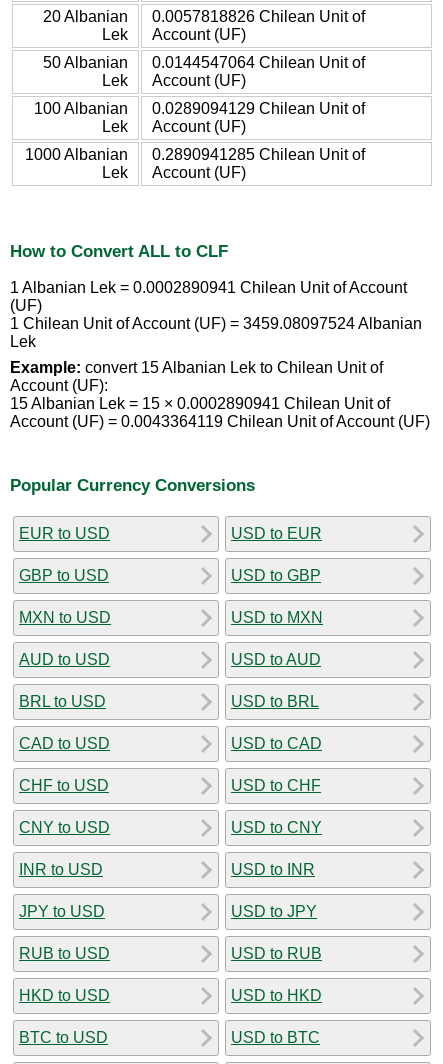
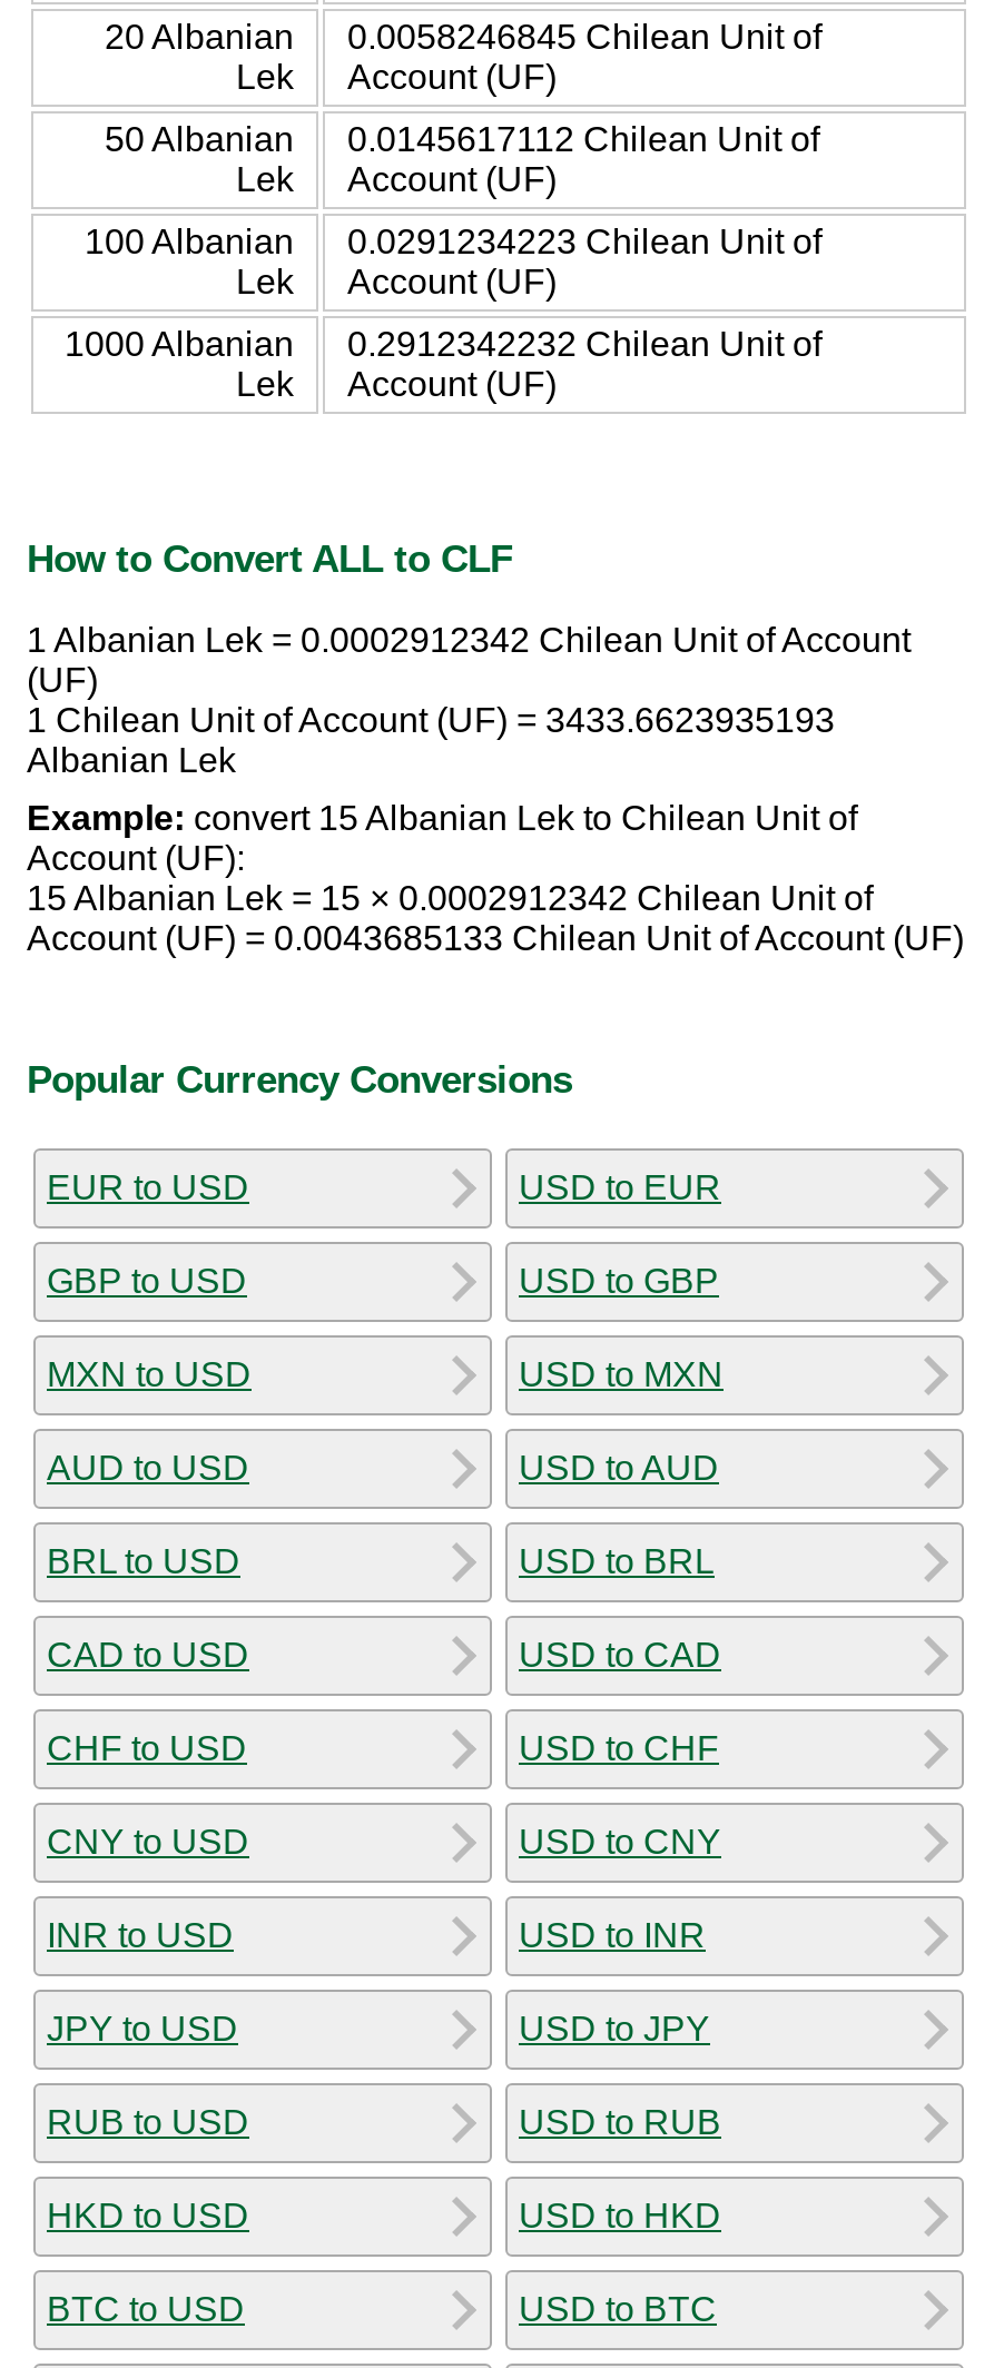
[152,8,365,25] 0.0057818826 Chilean Unit of -> [347,17,821,55] 0.0058246845 Chilean Unit of
[152,54,365,71] 0.0144547064 Chilean Unit of -> [347,120,819,157] 0.0145617112 Chilean Unit of
[152,100,365,117] 0.0289094129 Chilean Unit of -> [347,222,821,260] 0.0291234223 Chilean Unit of
[152,146,365,163] 0.2890941285 Chilean Unit of -> [347,324,821,362] 0.2912342232 Chilean Unit of
[10,279,407,296] 1 Albanian Lek = 0.0002890941 Chilean Unit of Account -> [27,622,911,659] 1 Albanian Lek = 0.0002912342 Chilean Unit of Account
[10,315,422,350] 1 Chilean Unit of Account (UF) = 3459.08097524 Albanian | Lek -> [27,702,835,780] 1 Chilean Unit of Account (UF) = 3433.6623935193 | Albanian Lek
[10,395,390,412] 15 Albanian Lek = 15 × 0.0002890941 Chilean Unit of -> [27,880,873,918] 15 Albanian Lek = 15 × 0.0002912342 Chilean Unit of
[10,413,430,430] Account (UF) = 0.0043364119 Chilean Unit of Account (UF) -> [27,920,964,958] Account (UF) = 0.0043685133 Chilean Unit of Account (UF)

